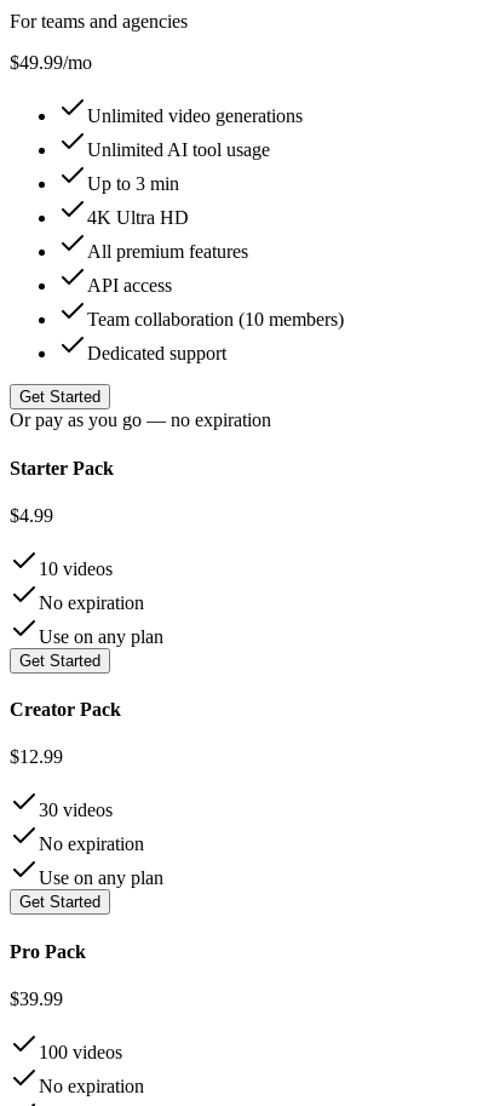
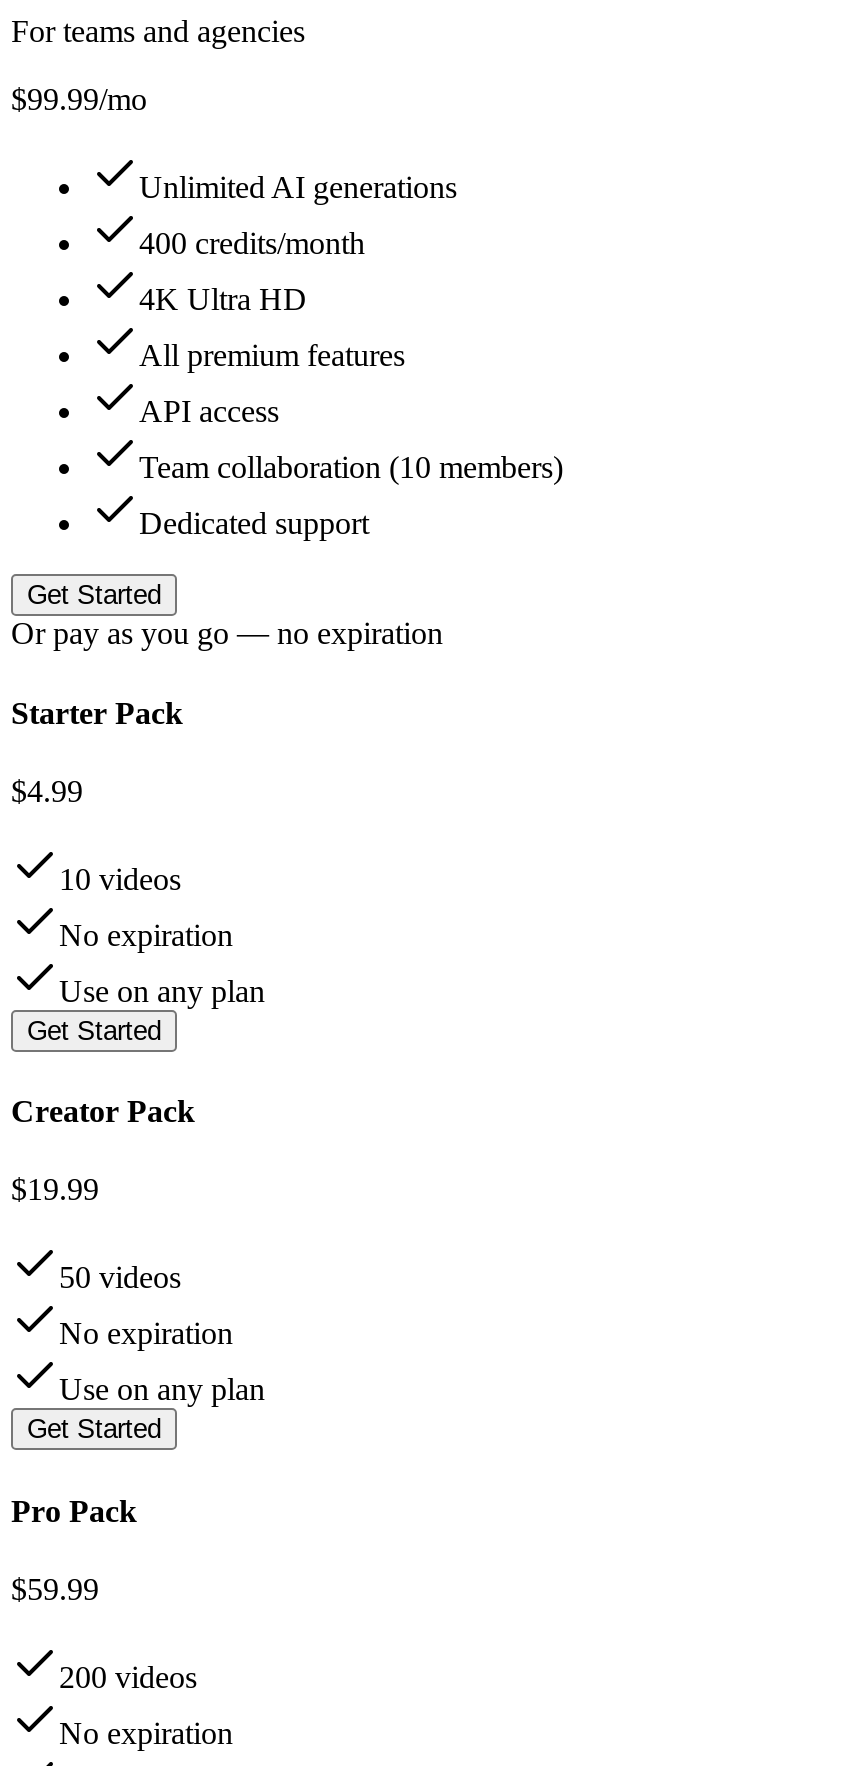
[10,53,303,194] $49.99/mo | Unlimited video generations | Unlimited AI tool usage | Up to 3 min -> [11,83,457,261] $99.99/mo | Unlimited AI generations | 400 credits/month
[10,747,63,767] $12.99 -> [11,1173,99,1207] $19.99
[39,800,113,821] 30 videos -> [59,1261,181,1295] 50 videos
[10,988,63,1009] $39.99 -> [11,1572,99,1606] $59.99
[39,1042,122,1062] 100 videos -> [59,1660,197,1694] 200 videos

